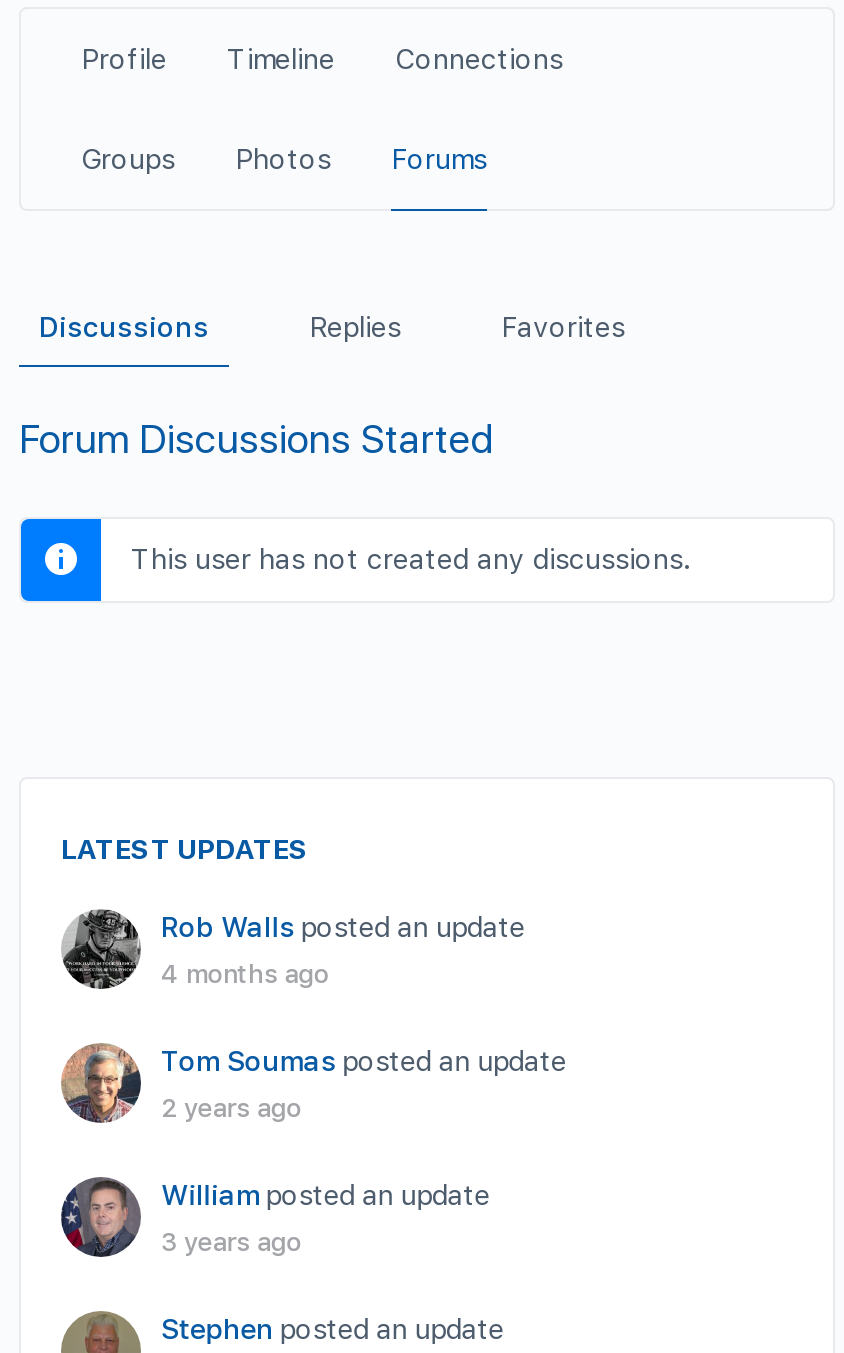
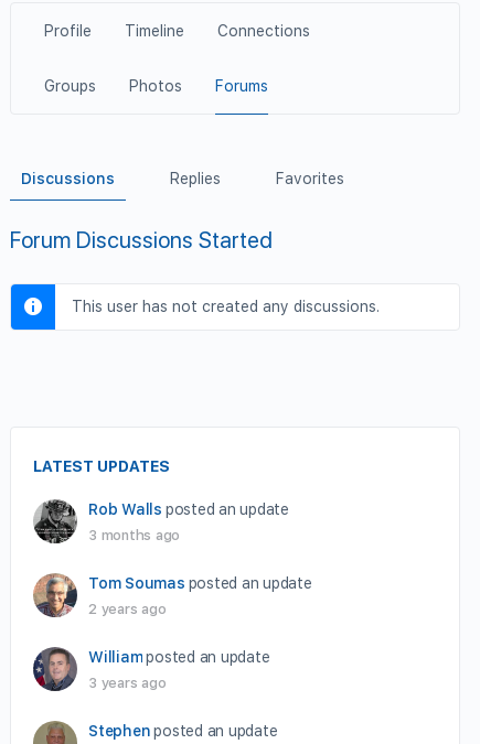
[161,959,329,989] 4 months ago -> [88,527,180,543] 3 months ago

